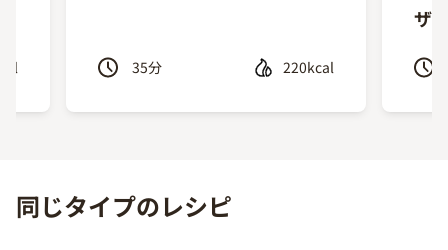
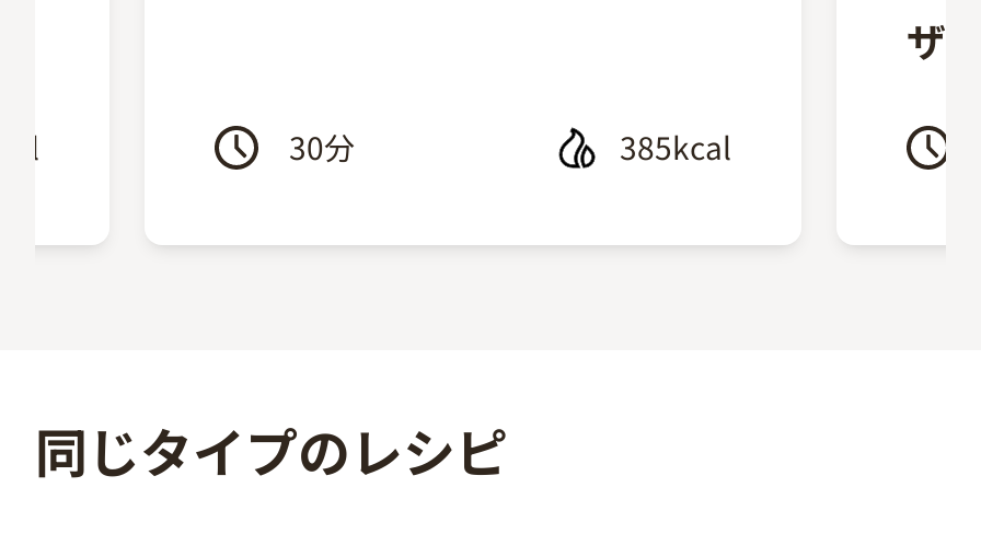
[132,57,334,77] 35分 | 220kcal -> [289,125,731,168] 30分 | 385kcal

